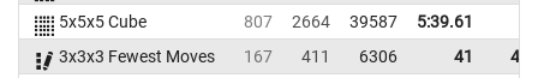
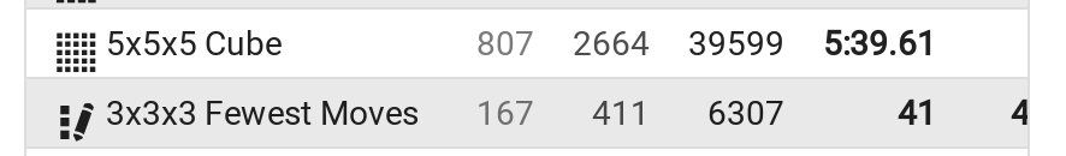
[244,12,473,31] 807 2664 39587 5:39.61 -> [476,24,936,62] 807 2664 39599 5:39.61
[59,47,397,66] 3x3x3 Fewest Moves 167 411 6306 -> [106,94,784,132] 3x3x3 Fewest Moves 167 411 6307

